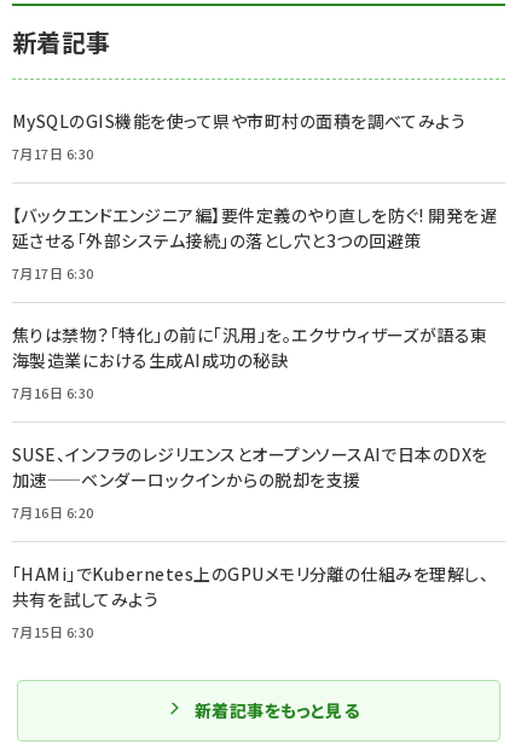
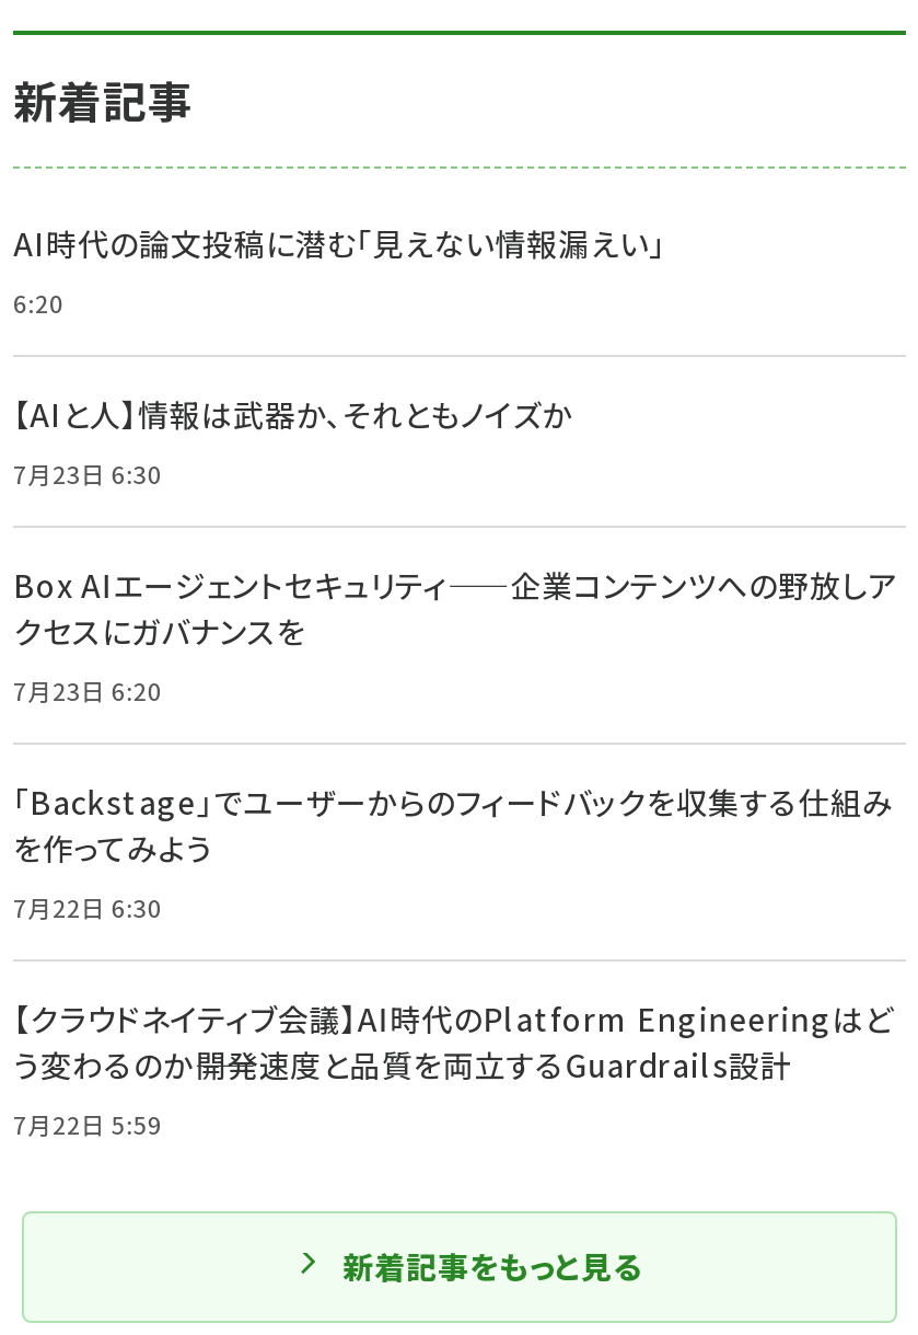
[12,109,466,163] MySQLのGIS機能を使って県や市町村の面積を調べてみよう | 7月17日 6:30 -> [13,221,665,320] AI時代の論文投稿に潜む「見えない情報漏えい」 | 6:20
[12,203,497,283] 【バックエンドエンジニア編】要件定義のやり直しを防ぐ! 開発を遅 | 延させる「外部システム接続」の落とし穴と3つの回避策 | 7月17日 6:30 -> [13,392,574,491] 【AIと人】情報は武器か、それともノイズか | 7月23日 6:30
[12,322,488,402] 焦りは禁物？「特化」の前に「汎用」を。エクサウィザーズが語る東 | 海製造業における生成AI成功の秘訣 | 7月16日 6:30 -> [13,563,898,707] Box AIエージェントセキュリティ——企業コンテンツへの野放しア | クセスにガバナンスを | 7月23日 6:20
[12,442,488,522] SUSE、インフラのレジリエンスとオープンソースAIで日本のDXを | 加速——ベンダーロックインからの脱却を支援 | 7月16日 6:20 -> [13,780,893,924] 「Backstage」でユーザーからのフィードバックを収集する仕組み | を作ってみよう | 7月22日 6:30
[12,562,489,641] 「HAMi」でKubernetes上のGPUメモリ分離の仕組みを理解し、 | 共有を試してみよう | 7月15日 6:30 -> [13,997,893,1141] 【クラウドネイティブ会議】AI時代のPlatform Engineeringはど | う変わるのか――開発速度と品質を両立するGuardrails設計 | 7月22日 5:59

